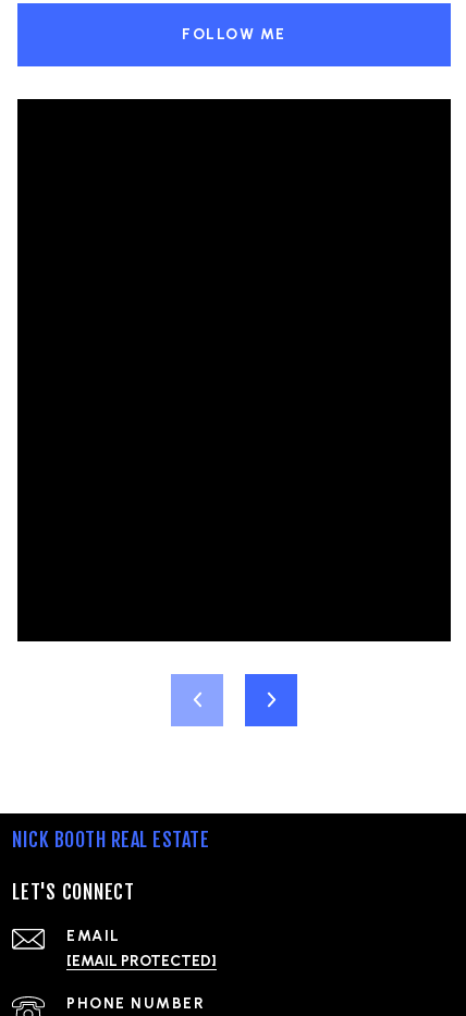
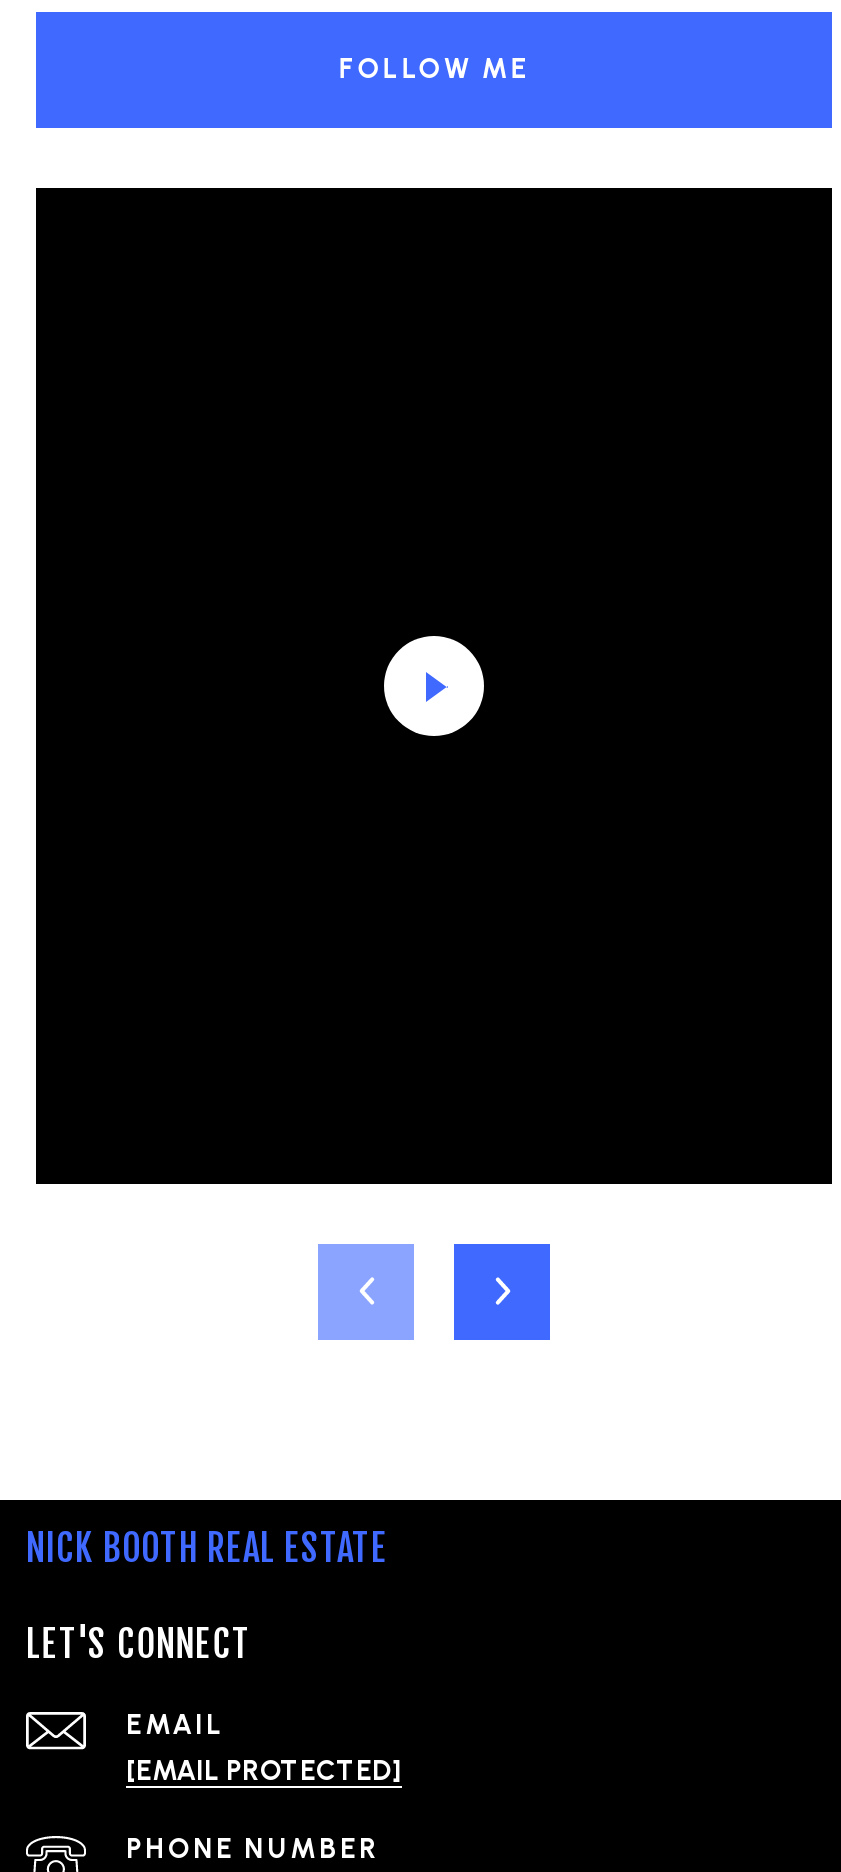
none -> [382,634,486,738] [image]

